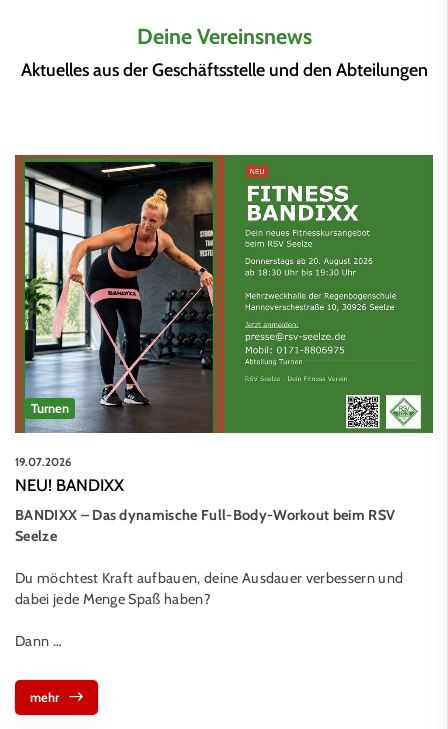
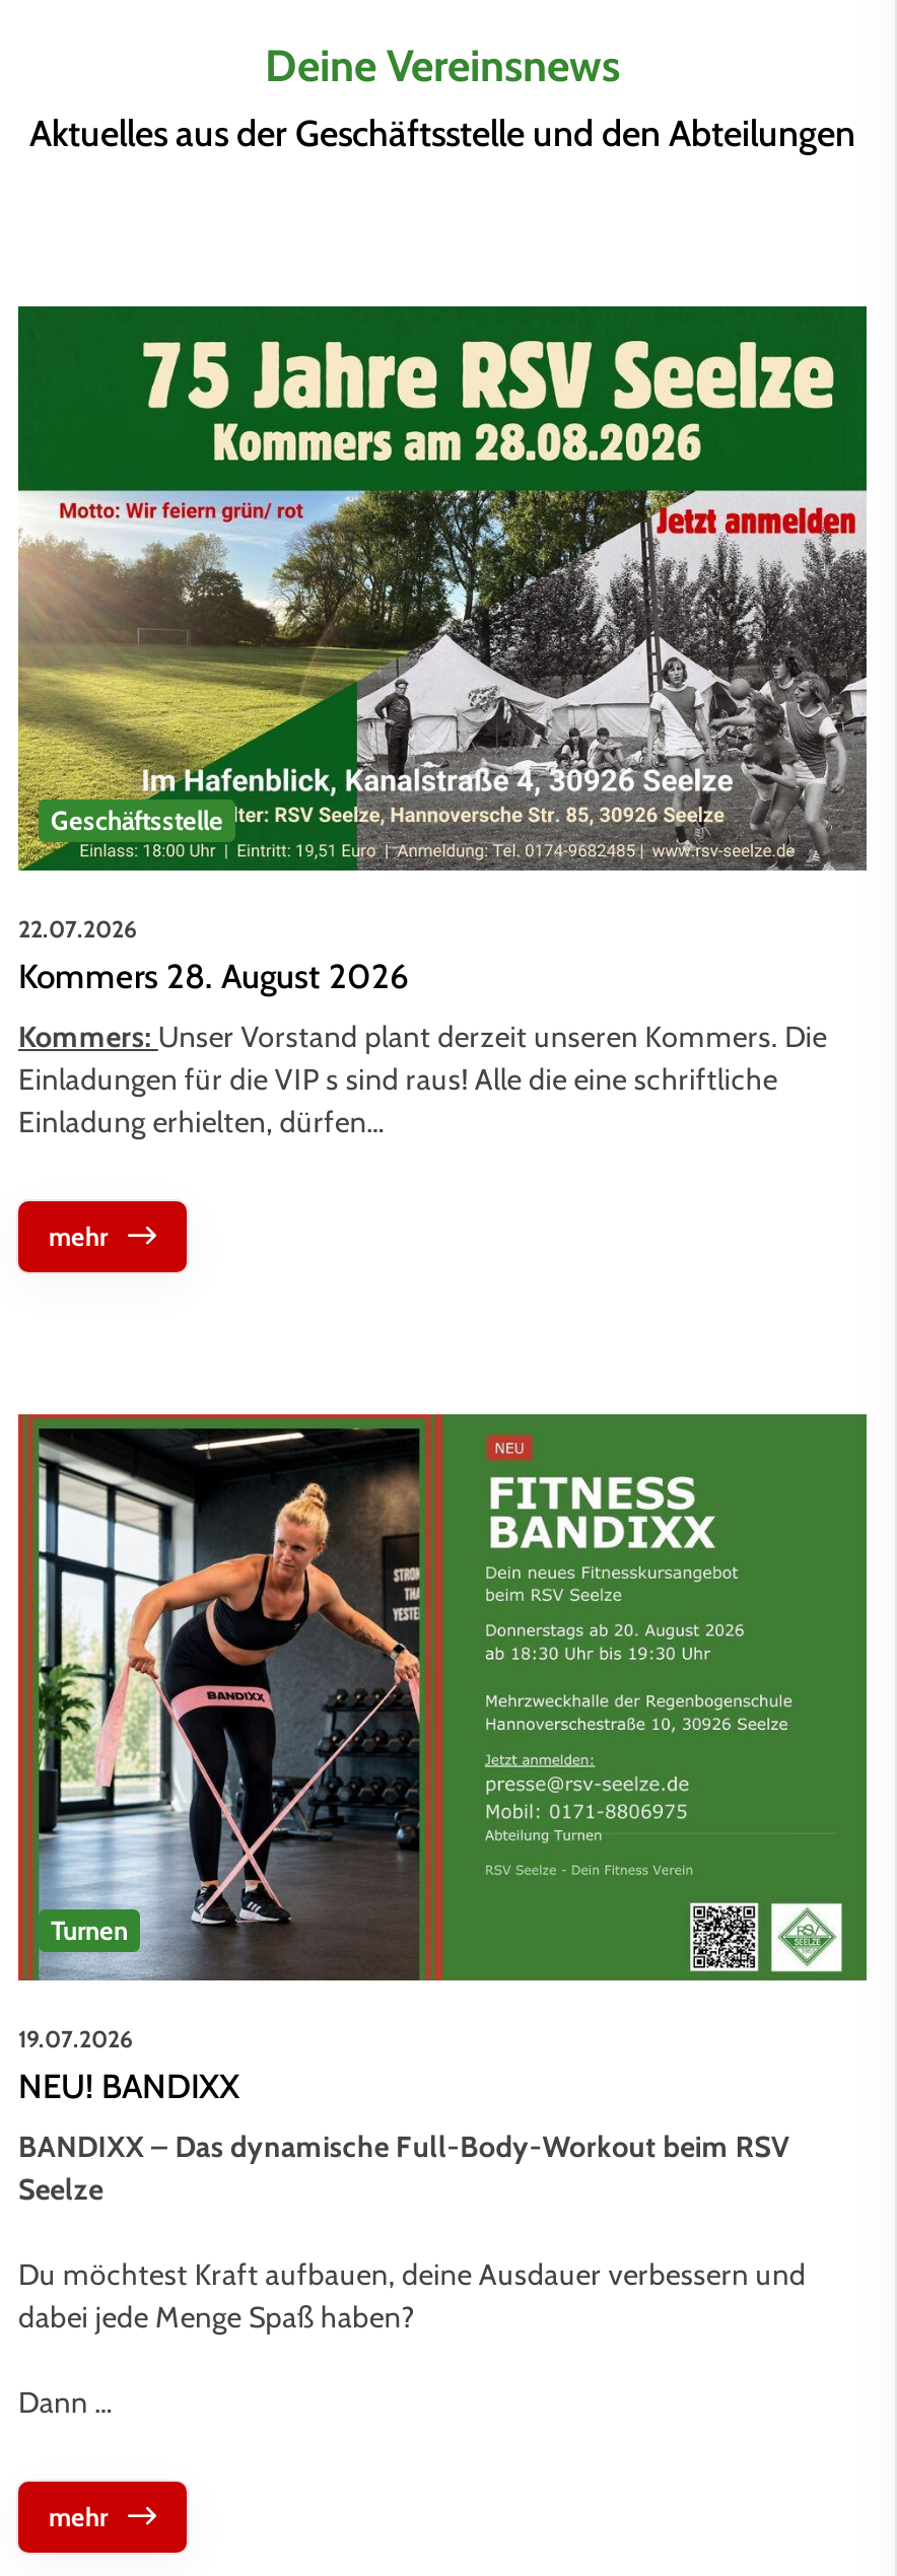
none -> [16,304,867,1253] [image] | Geschäftsstelle | 22.07.2026 | Kommers 28. August 2026 | Kommers: Unser Vorstand plant derzeit unseren Kommers. Die | Einladungen für die VIP s sind raus! Alle die eine schriftliche | Einladung erhielten, dürfen… | mehr

